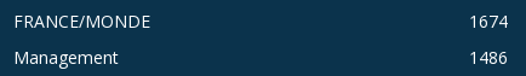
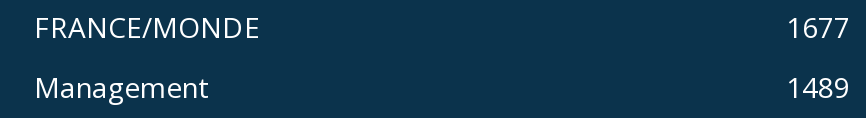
[469,10,508,32] 1674 -> [786,9,850,47] 1677
[469,46,508,69] 1486 -> [786,69,850,107] 1489

